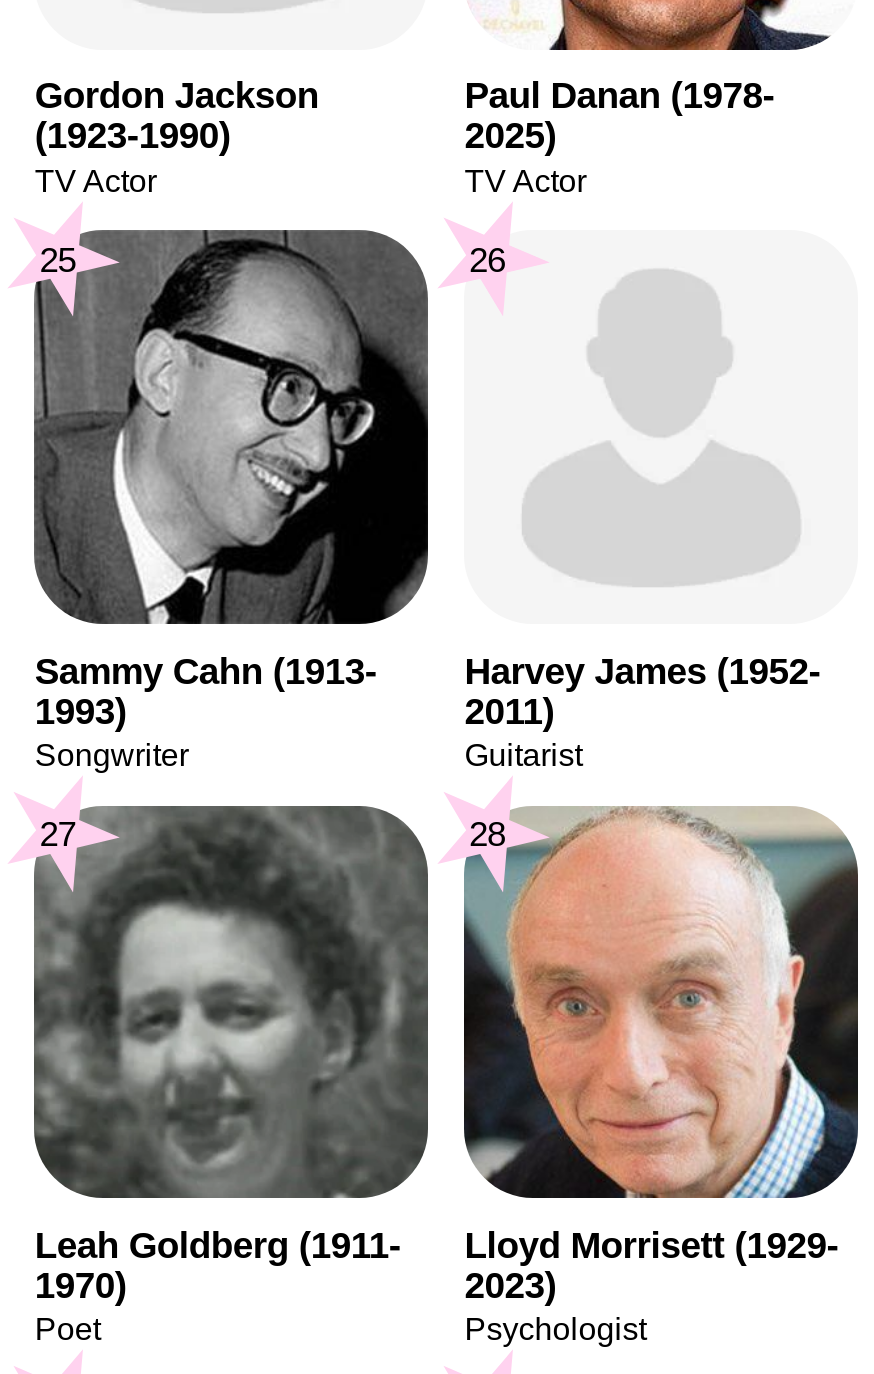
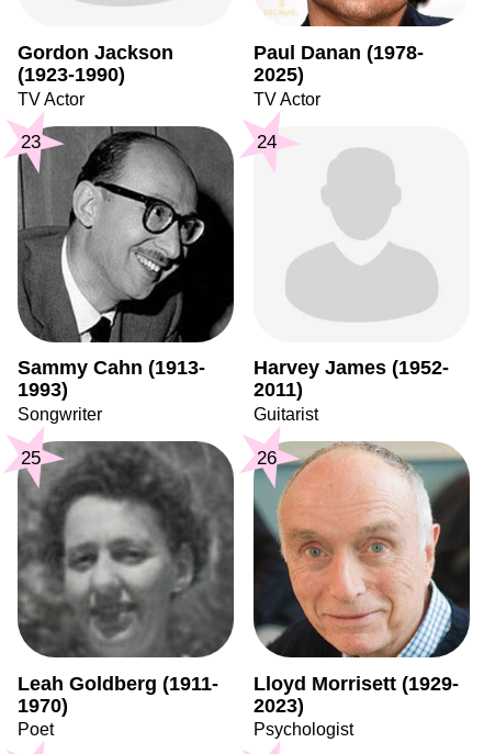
[39,239,75,279] 25 -> [21,131,40,153] 23
[469,239,505,279] 26 -> [256,131,276,153] 24
[39,813,75,853] 27 -> [21,446,40,468] 25
[469,813,505,853] 28 -> [256,446,276,468] 26

